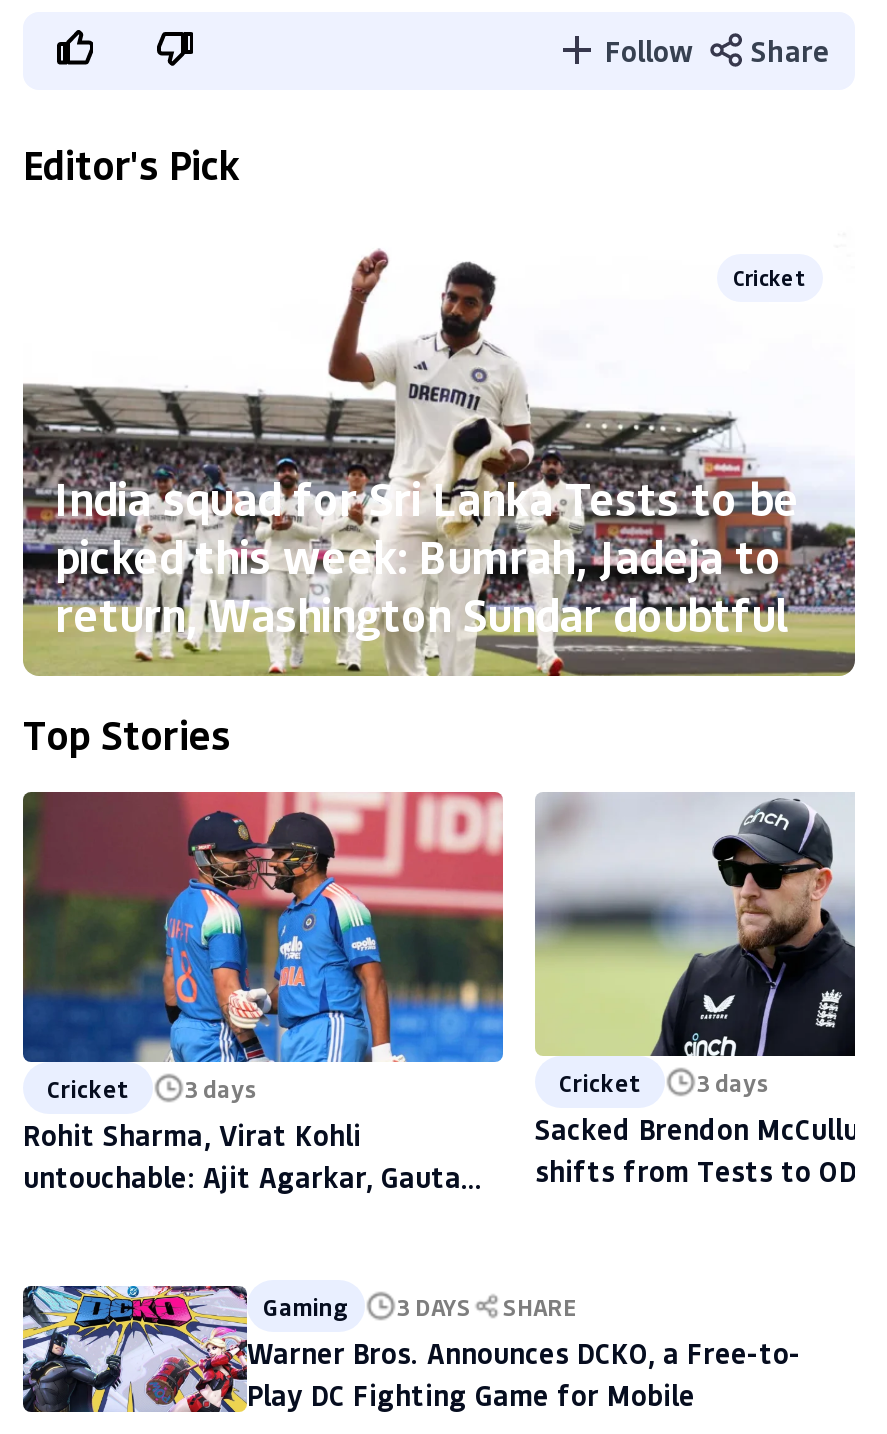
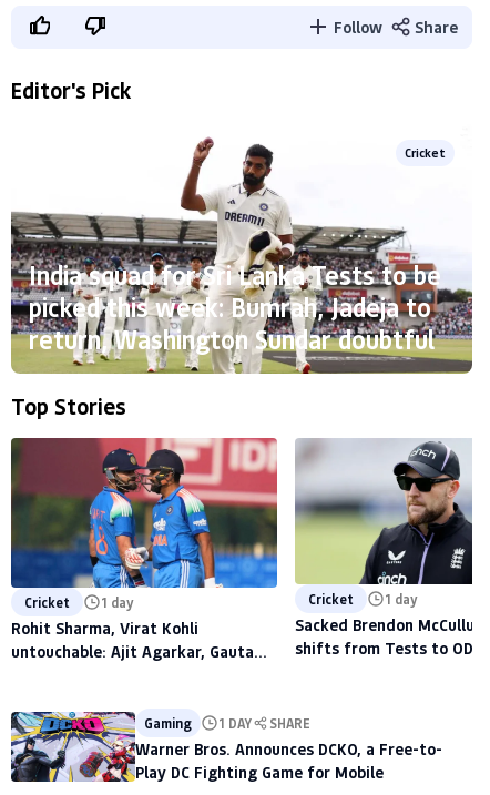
[47,1073,259,1105] Cricket 3 days -> [24,594,134,611] Cricket 1 day
[559,1065,771,1097] Cricket 3 days -> [308,590,418,607] Cricket 1 day
[263,1291,577,1323] Gaming 3 DAYS SHARE -> [144,715,310,732] Gaming 1 DAY SHARE

